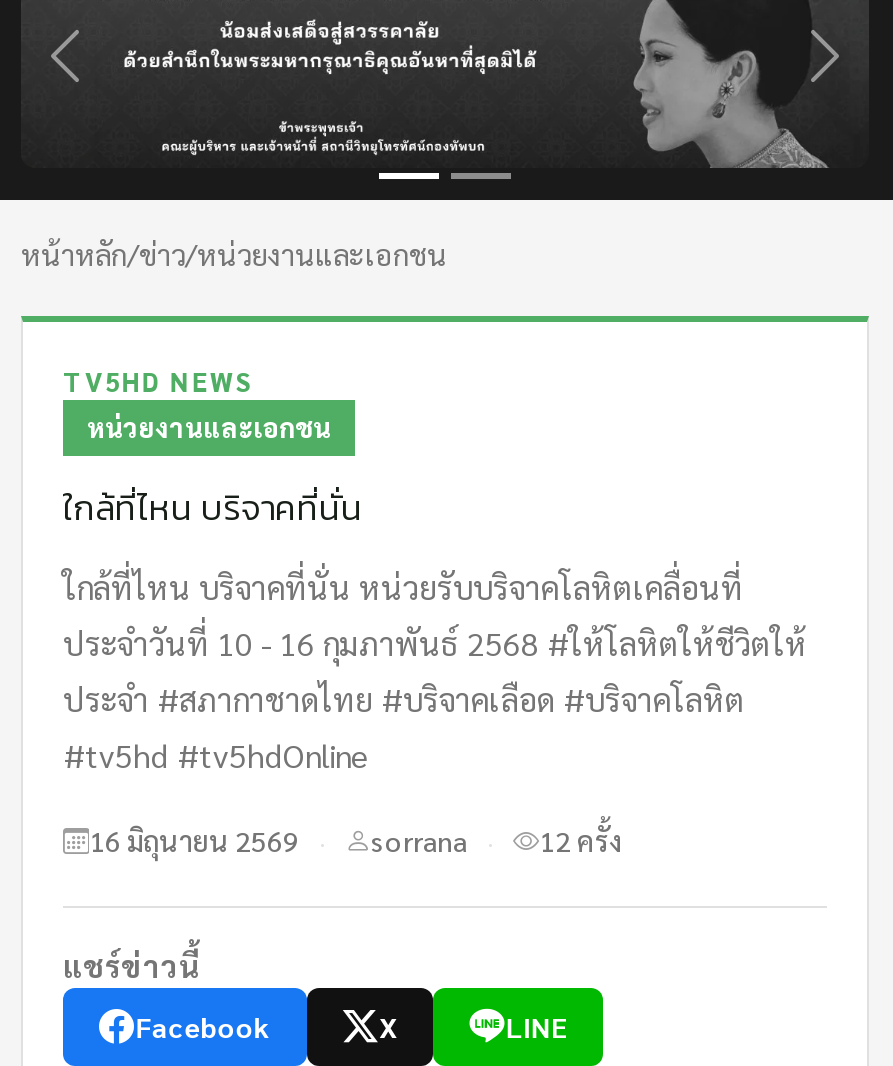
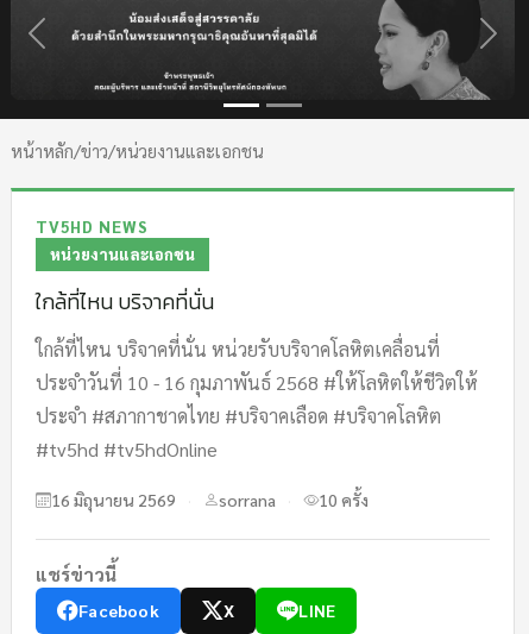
[89,821,623,857] 16 มิถุนายน 2569 · sorrana · 12 ครั้ง -> [51,488,369,510] 16 มิถุนายน 2569 · sorrana · 10 ครั้ง

